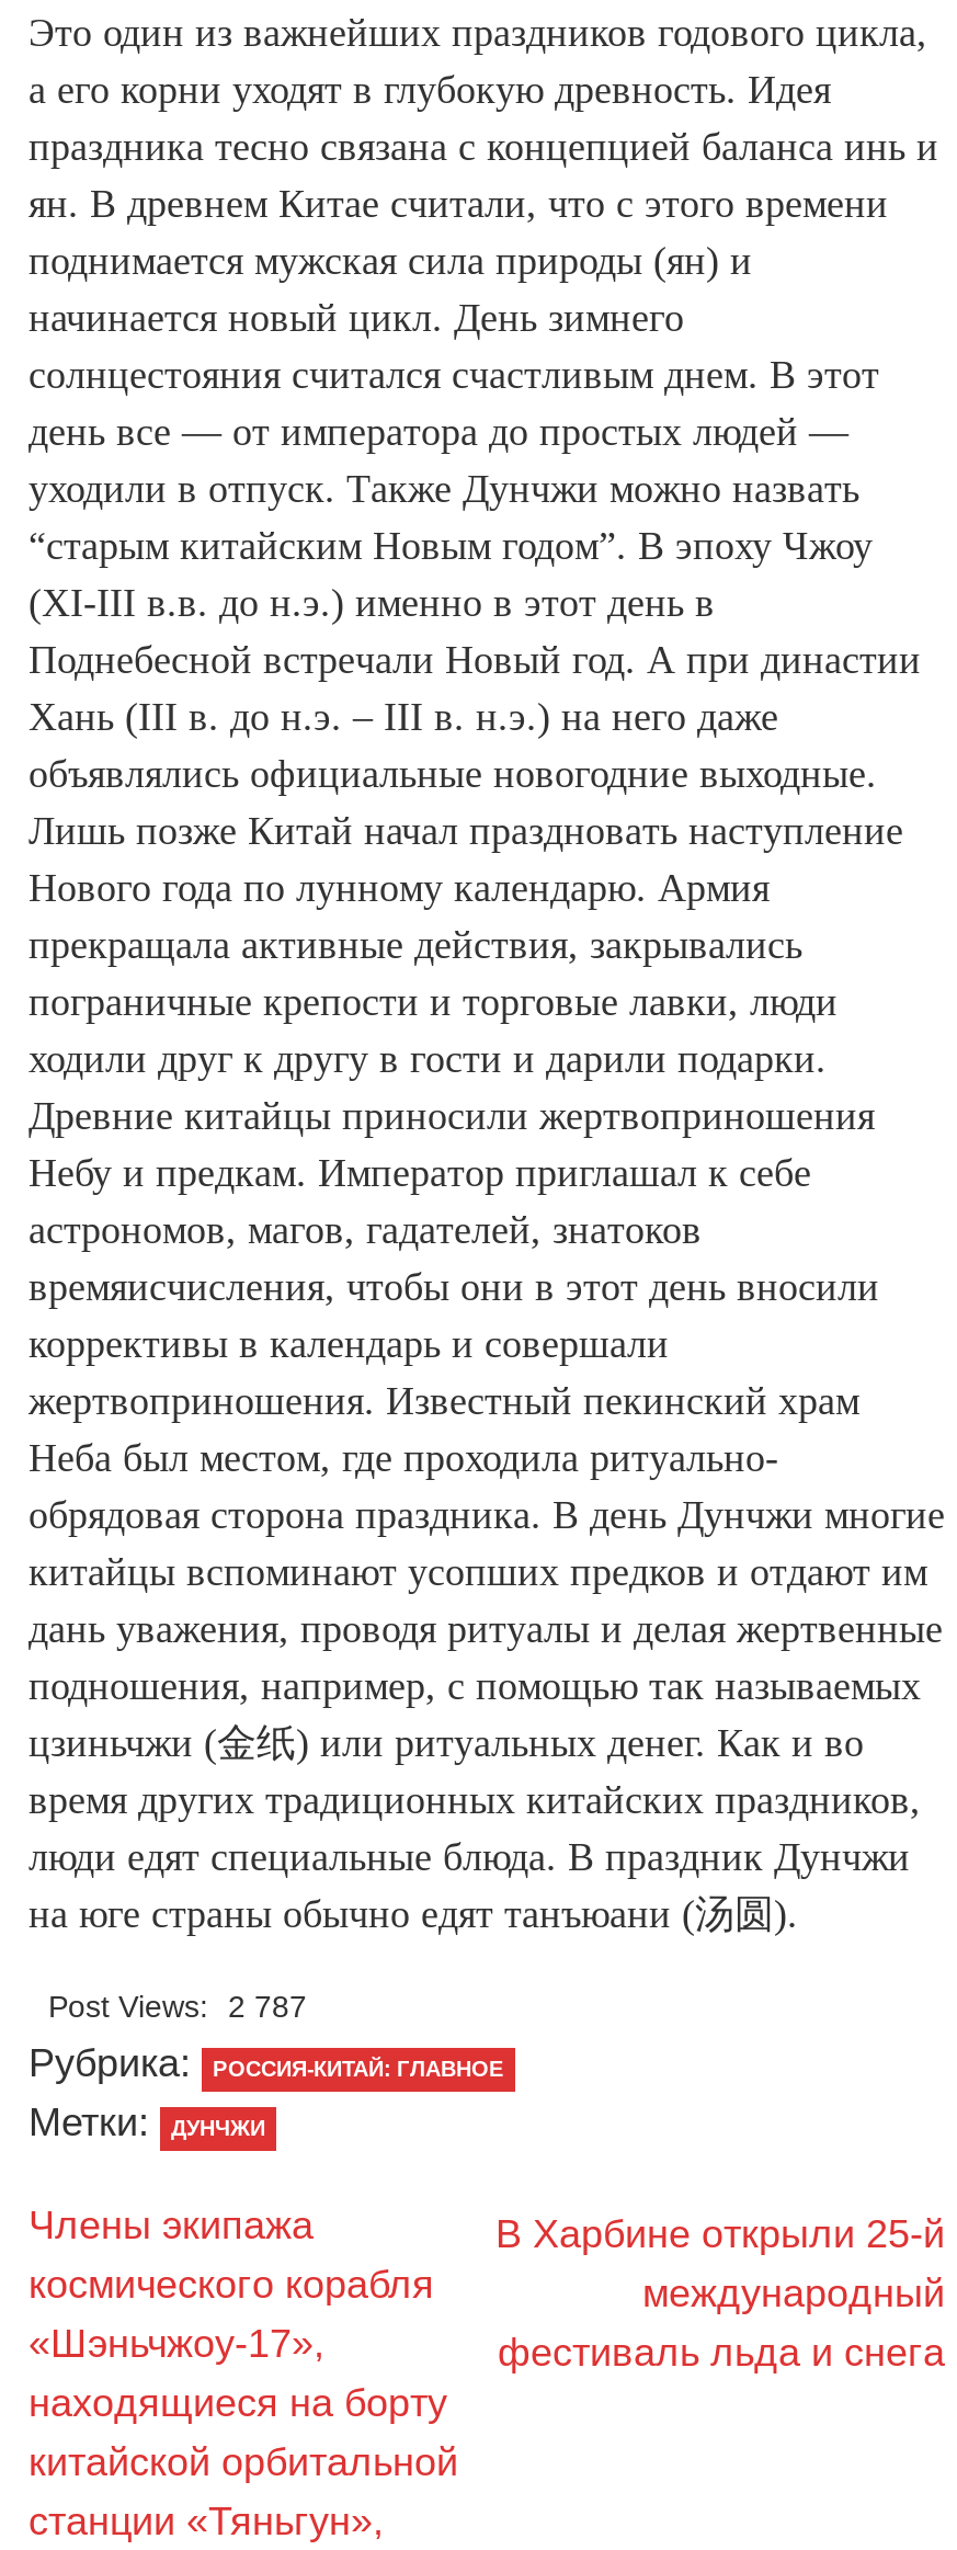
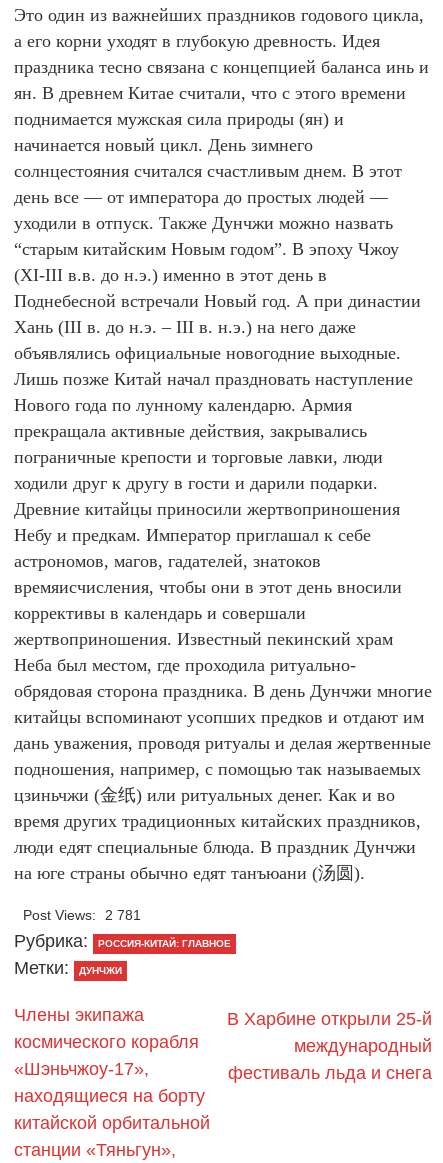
[48,1988,307,2023] Post Views: 2 787 -> [23,907,141,923] Post Views: 2 781

